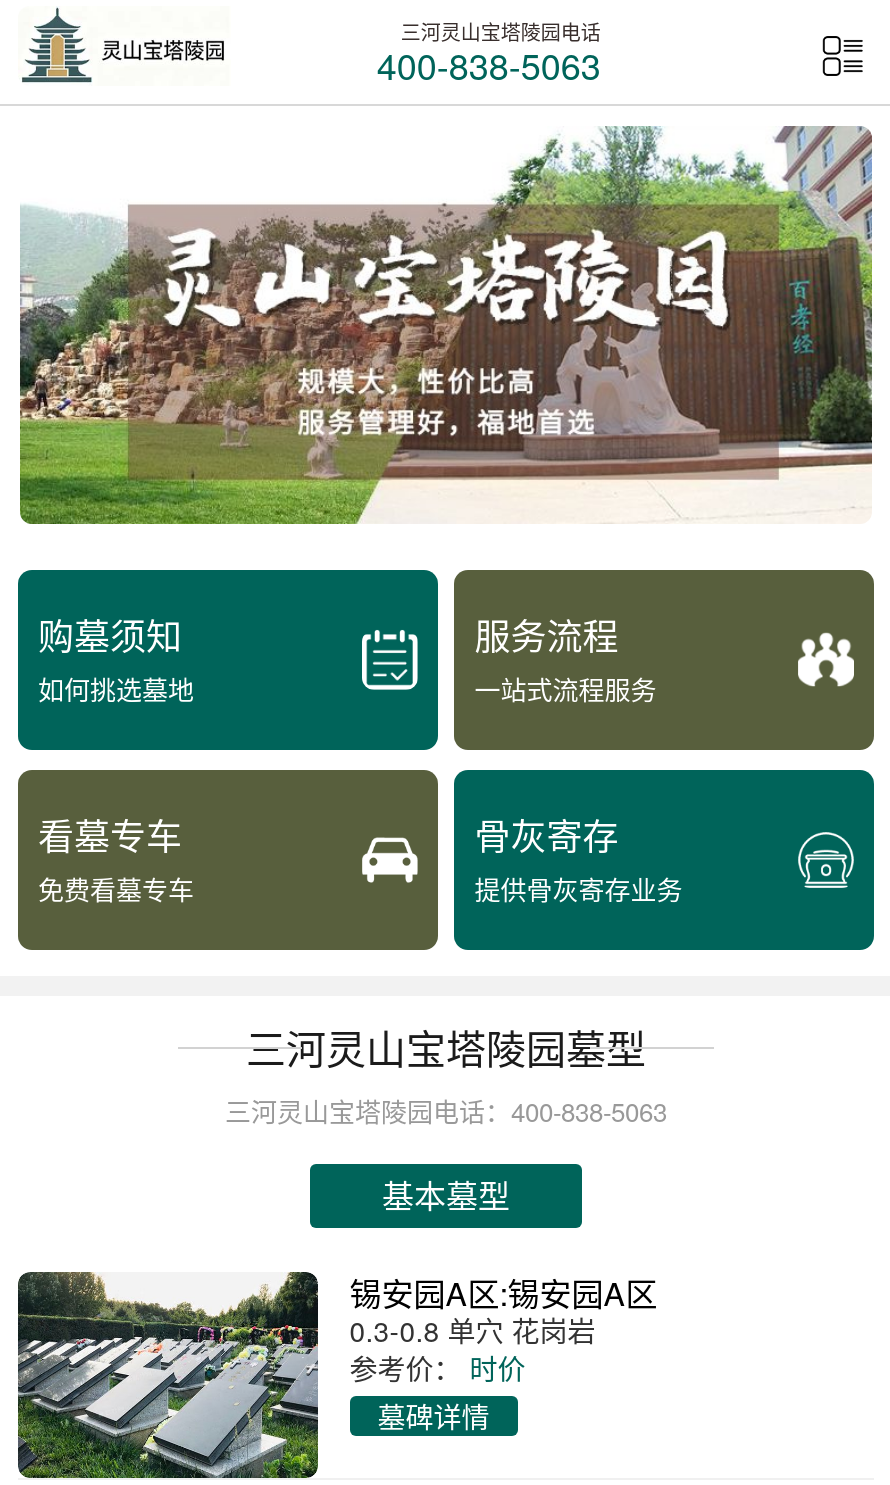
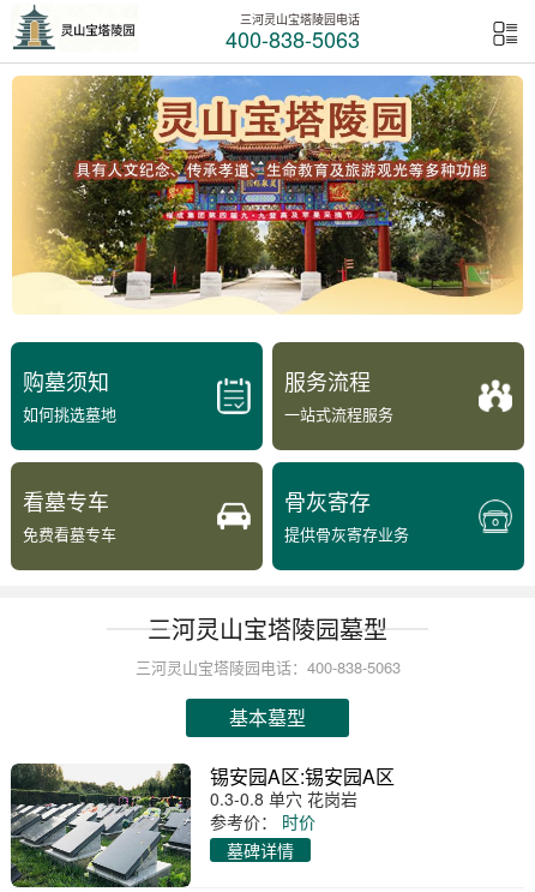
[18,126,874,526] [image] -> [11,74,524,315] [image]

